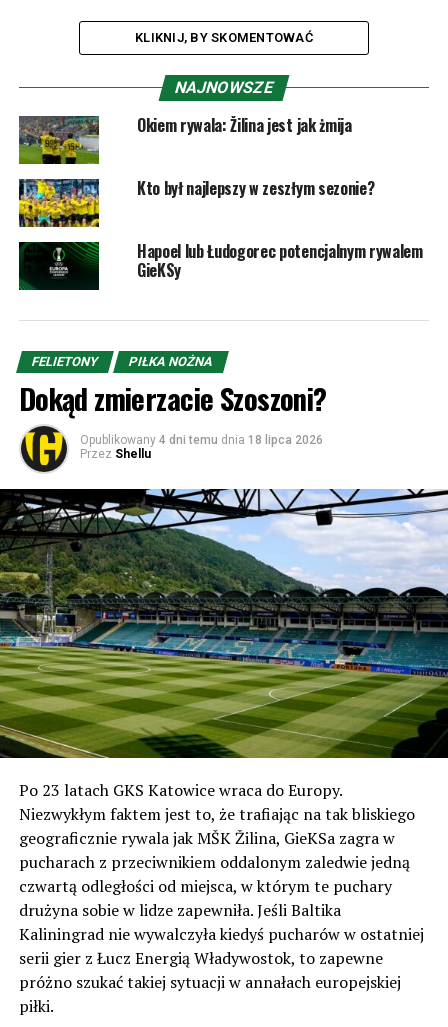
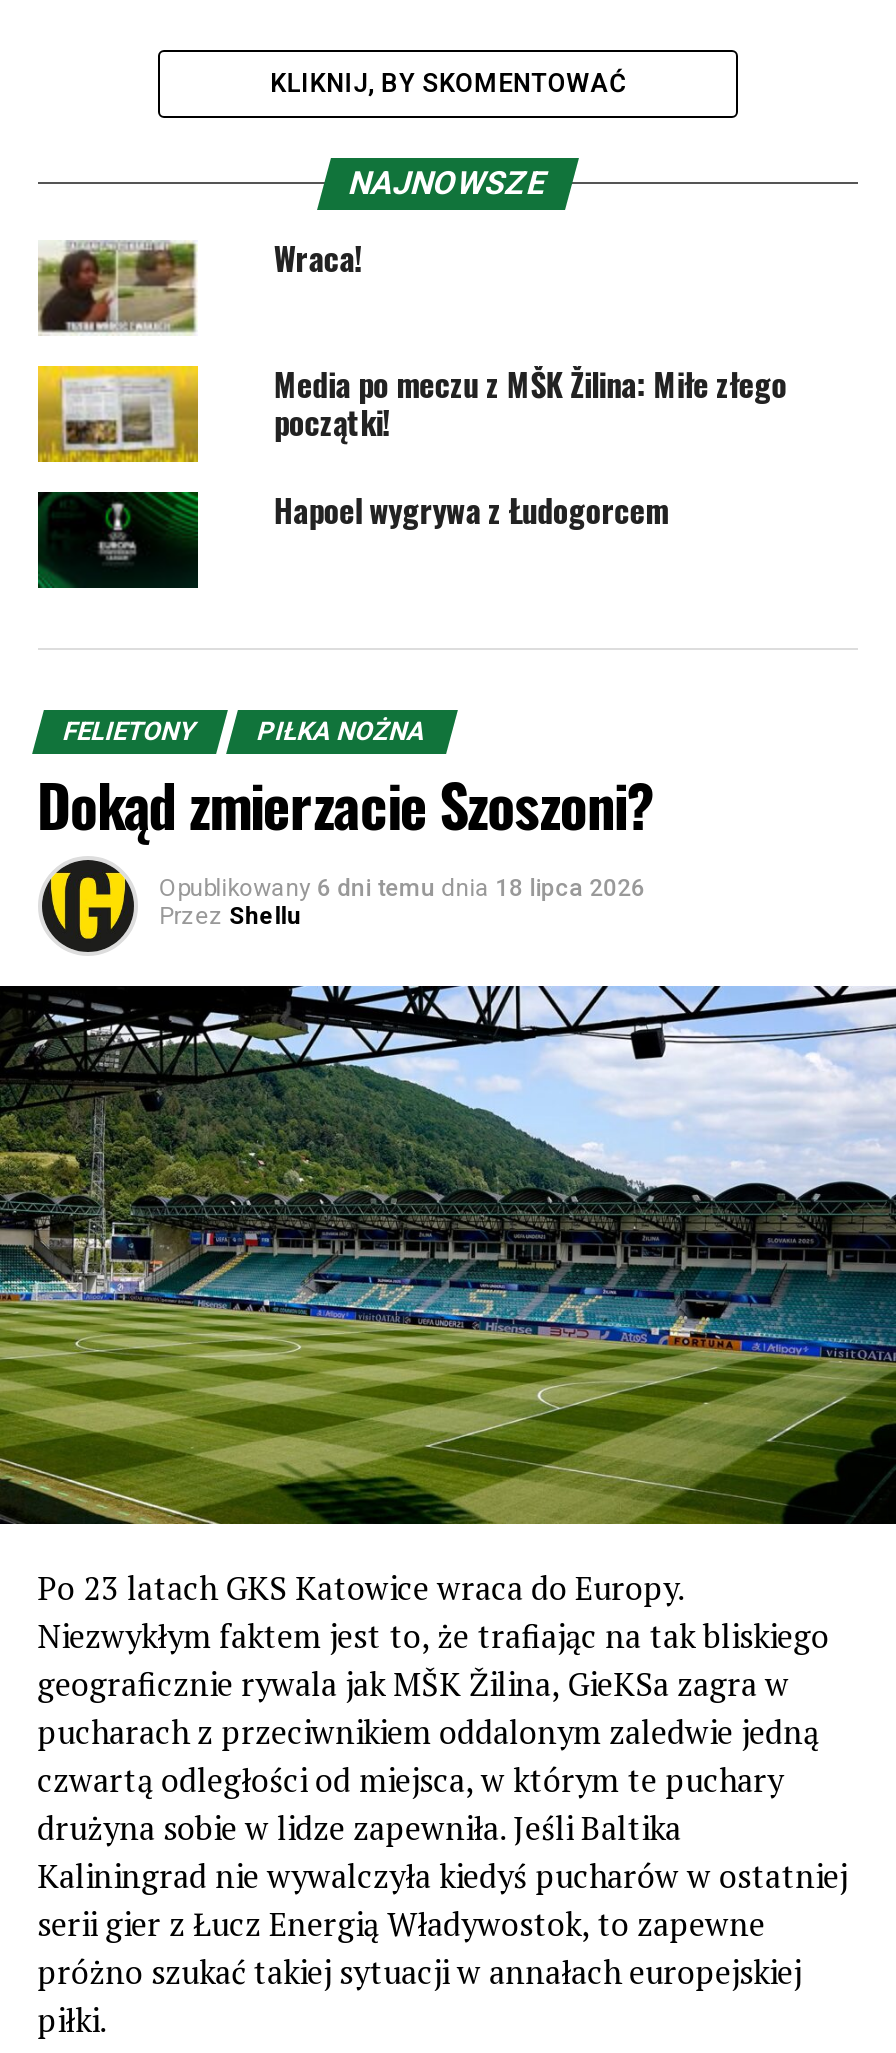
[18,113,352,165] [image] | Okiem rywala: Žilina jest jak żmija -> [38,234,362,336] [image] | Wraca!
[18,176,374,228] [image] | Kto był najlepszy w zeszłym sezonie? -> [36,360,787,464] [image] | Media po meczu z MŠK Žilina: Miłe złego | początki!
[137,239,423,282] Hapoel lub Łudogorec potencjalnym rywalem | GieKSy -> [274,486,668,534] Hapoel wygrywa z Łudogorcem
[80,433,323,447] Opublikowany 4 dni temu dnia 18 lipca 2026 -> [159,874,645,902] Opublikowany 6 dni temu dnia 18 lipca 2026

